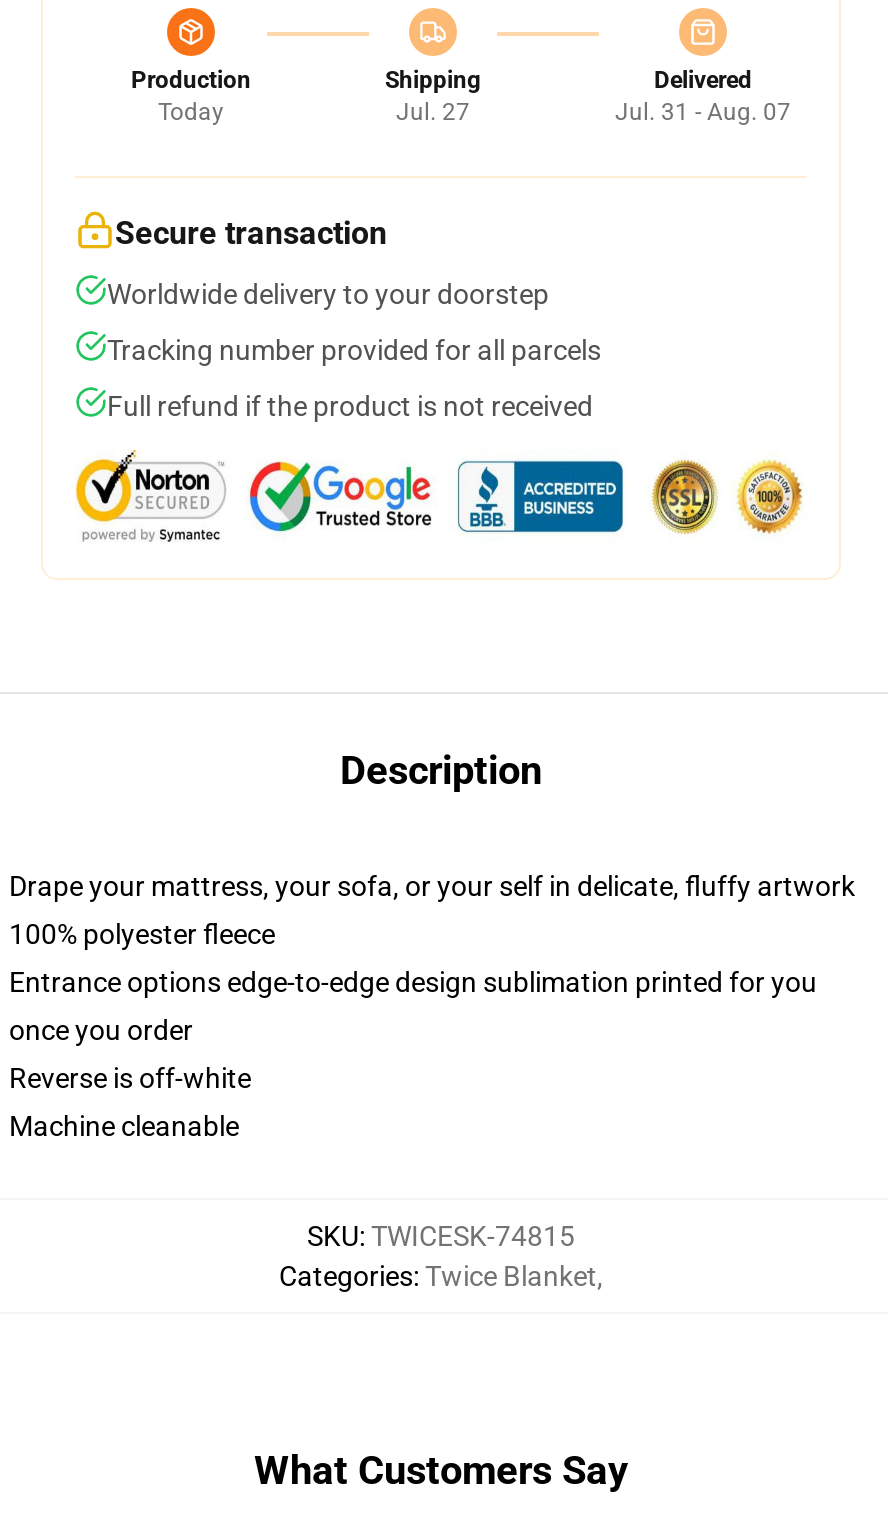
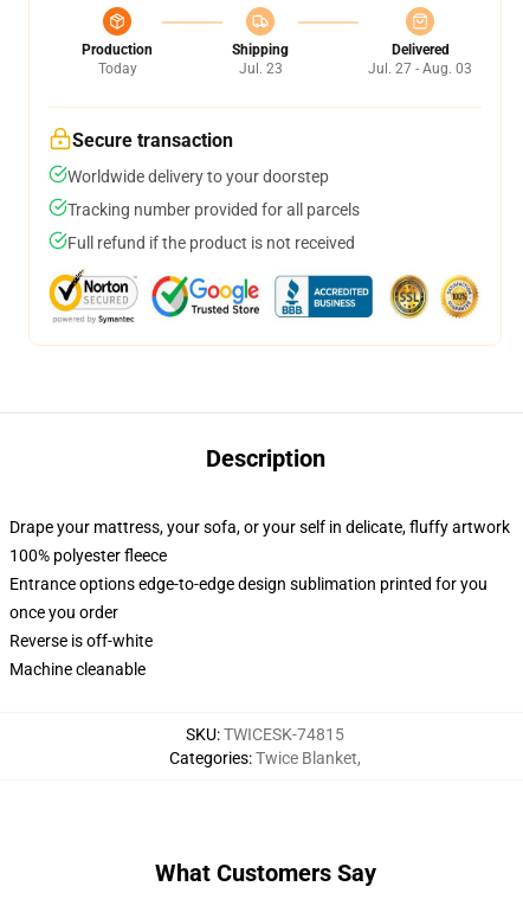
[396,98,470,126] Jul. 27 -> [238,60,282,77] Jul. 23
[615,98,791,126] Jul. 31 - Aug. 07 -> [368,60,472,77] Jul. 27 - Aug. 03

